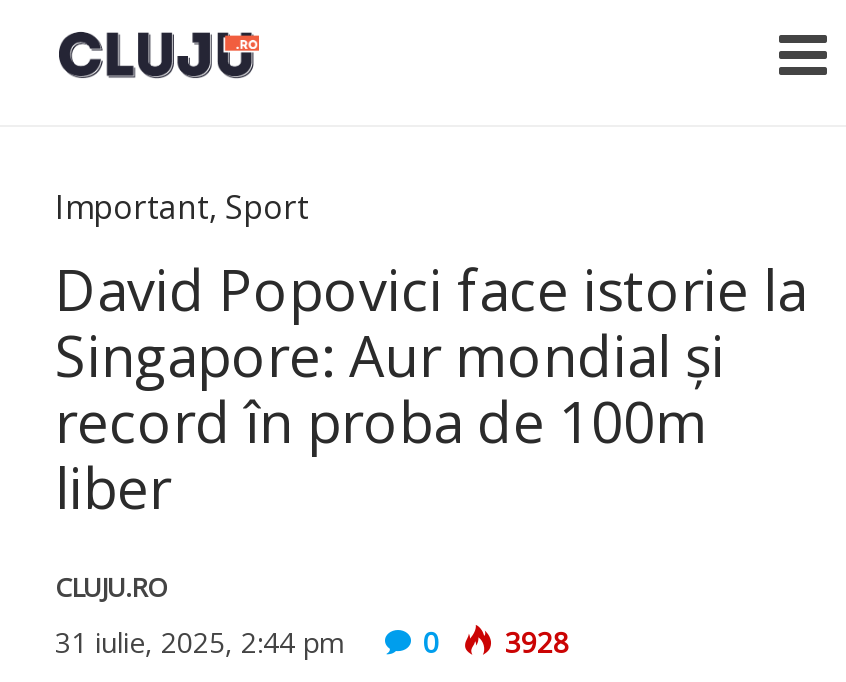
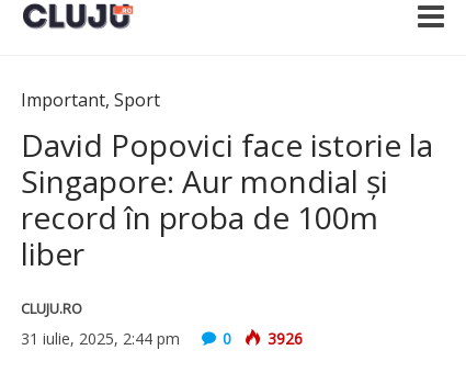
[423,623,569,661] 0 3928 -> [223,328,303,349] 0 3926

